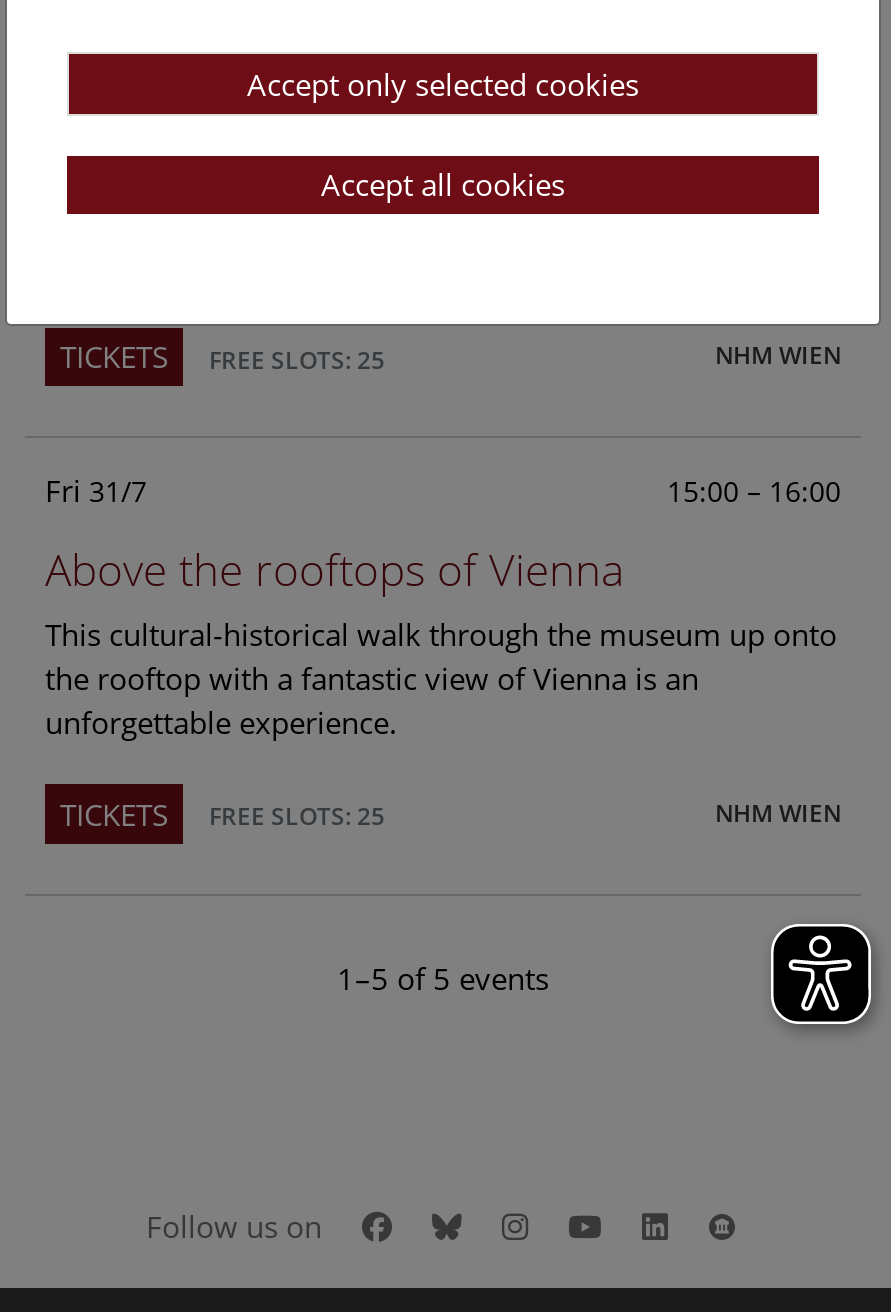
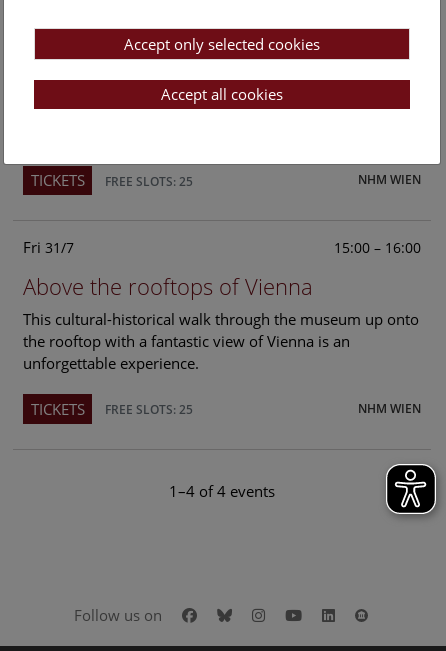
[337,957,549,997] 1–5 of 5 events -> [169,481,275,501] 1–4 of 4 events

